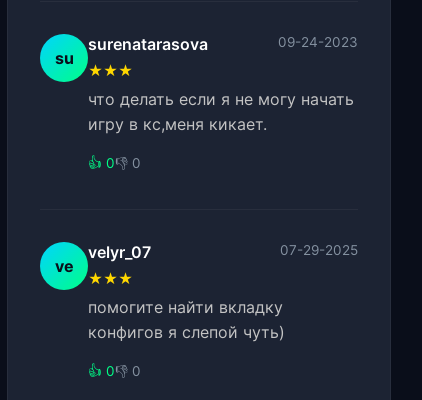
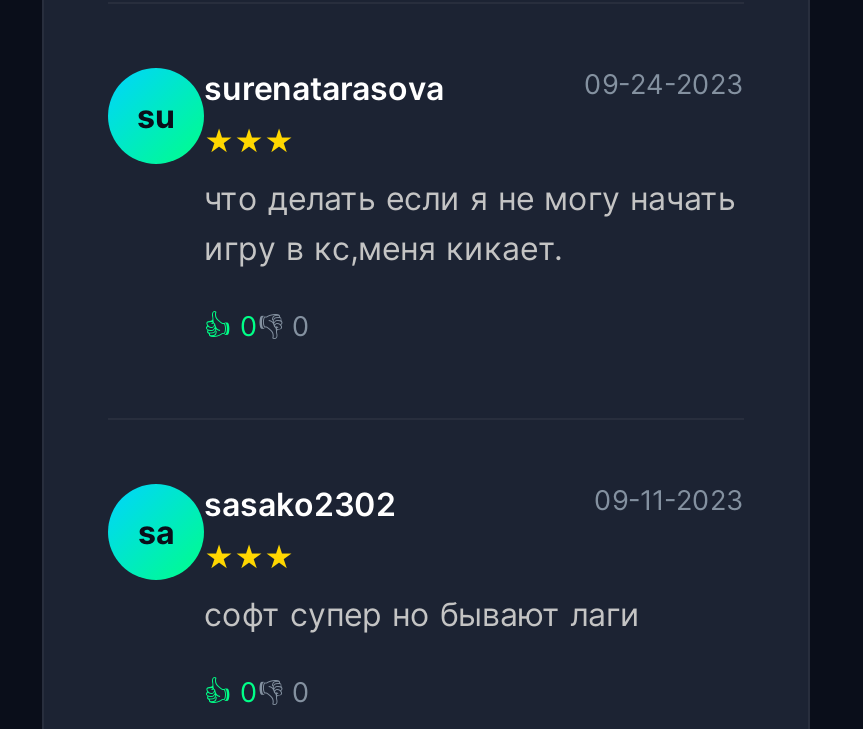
[88,242,358,262] velyr_07 | 07-29-2025 -> [204,485,744,525] sasako2302 | 09-11-2023
[54,256,73,276] ve -> [138,513,174,553] sa
[88,297,285,342] помогите найти вкладку | конфигов я слепой чуть) -> [204,595,640,635] софт супер но бывают лаги

